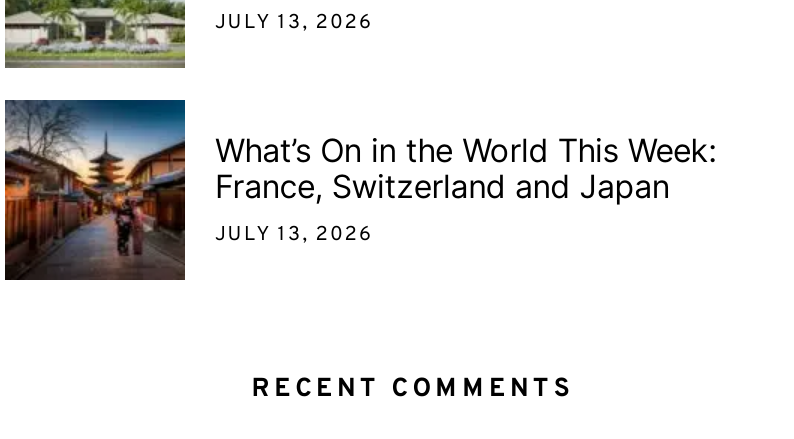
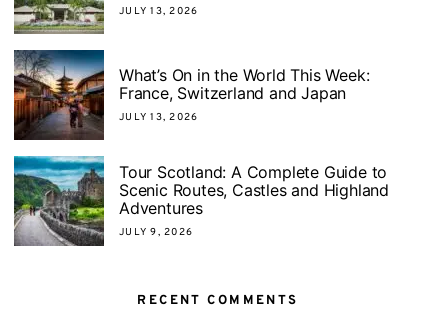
none -> [13,155,389,247] [image] | Tour Scotland: A Complete Guide to | Scenic Routes, Castles and Highland | Adventures | JULY 9, 2026

